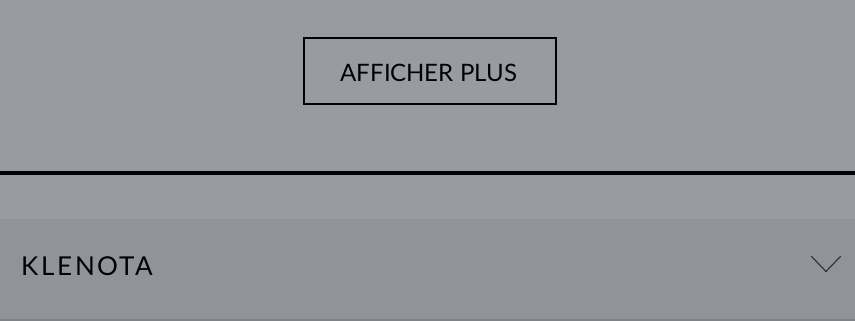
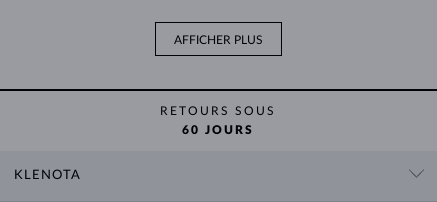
none -> [160,105,276,136] RETOURS SOUS | 60 JOURS

